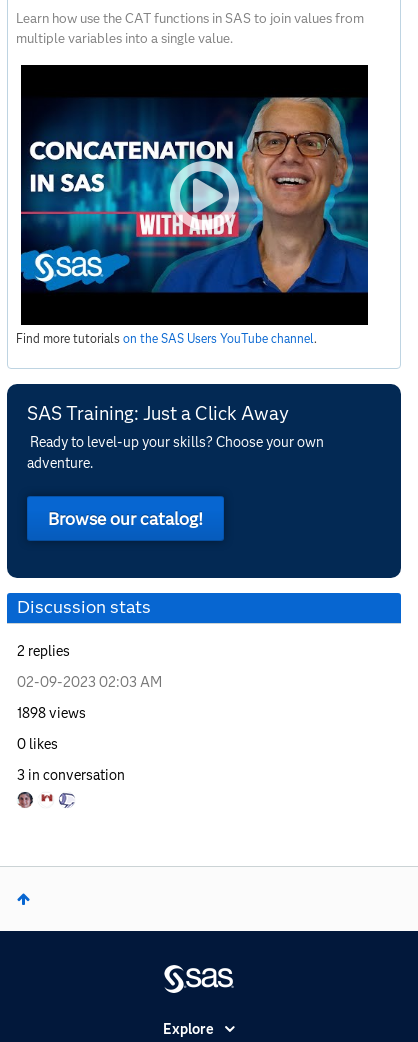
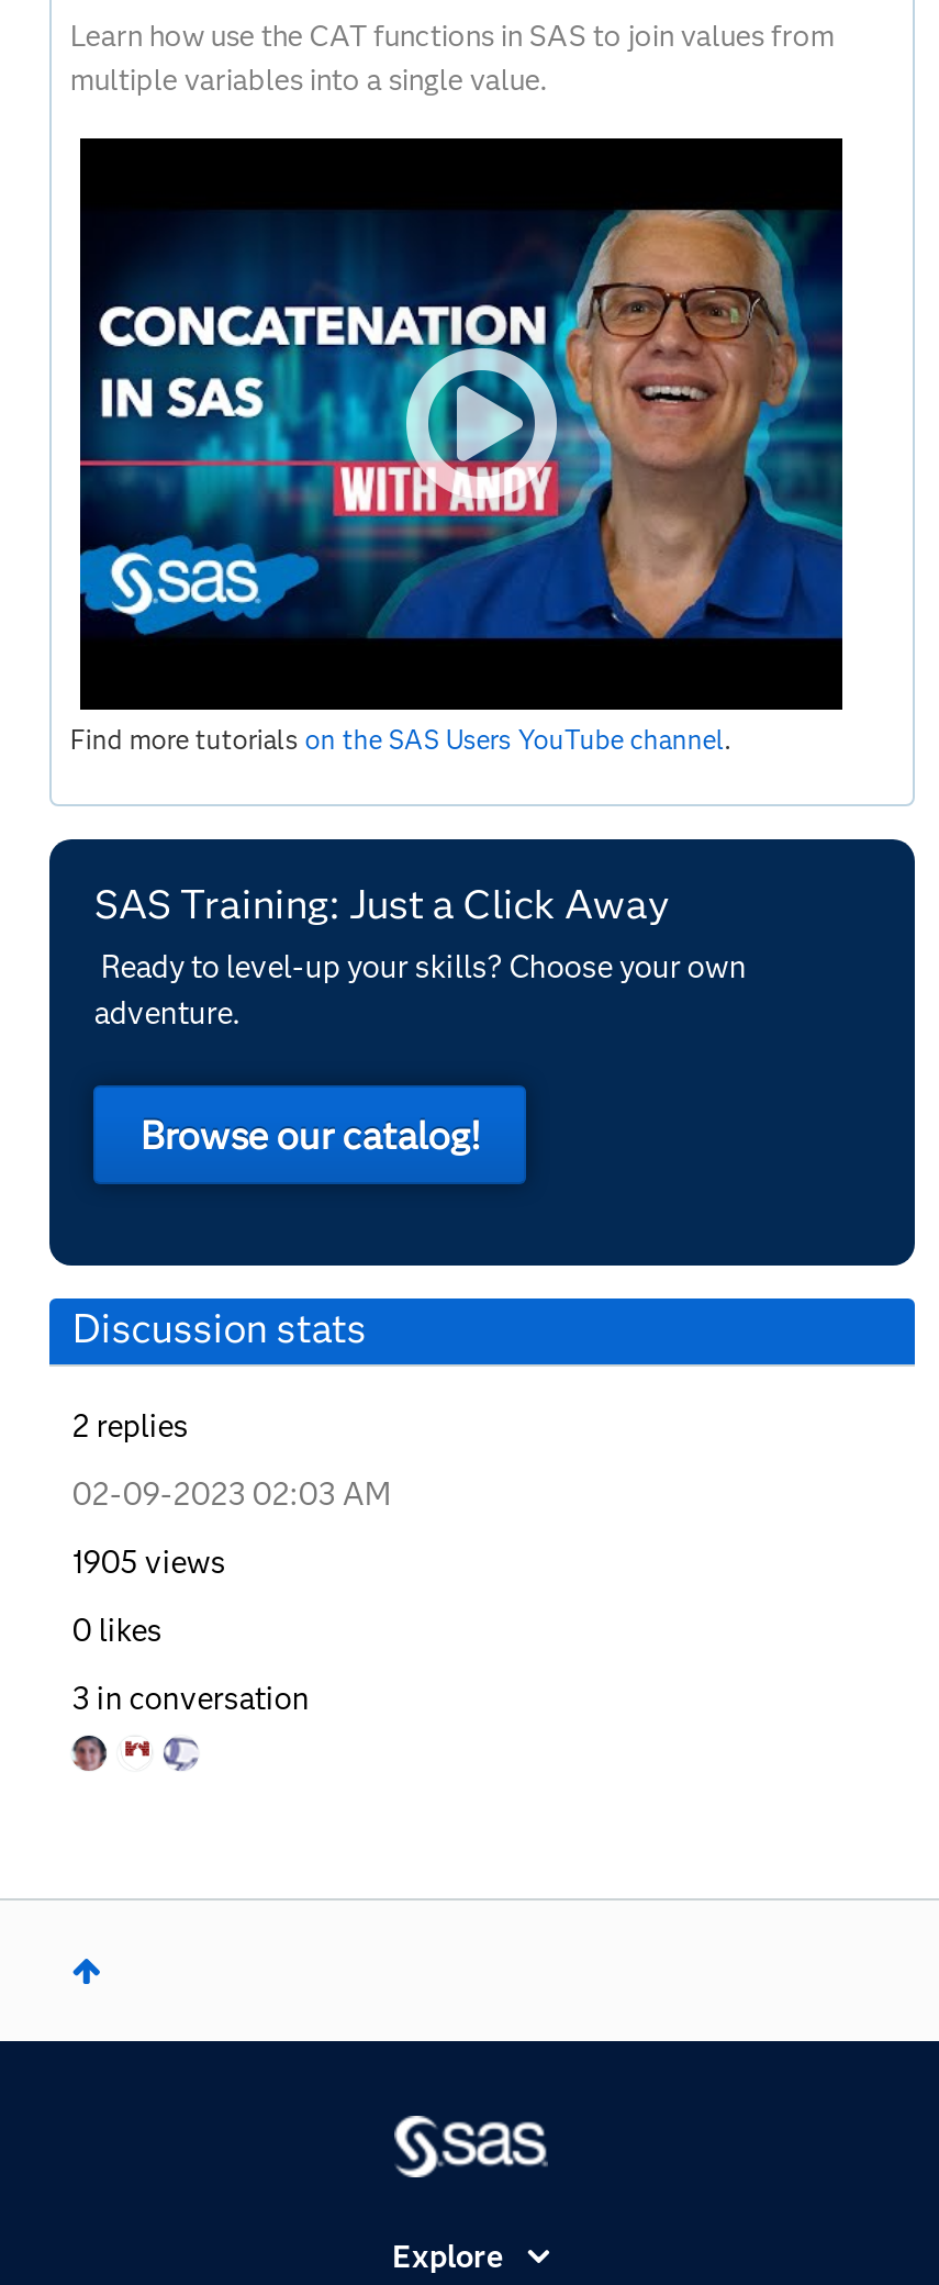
[17,704,86,722] 1898 views -> [72,1542,226,1581] 1905 views

